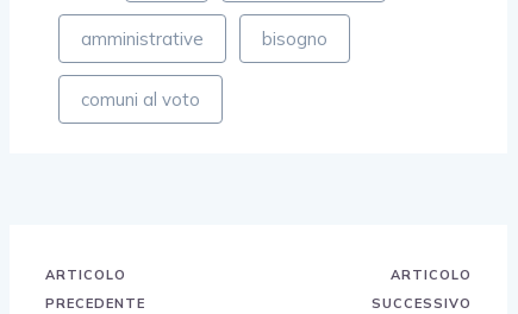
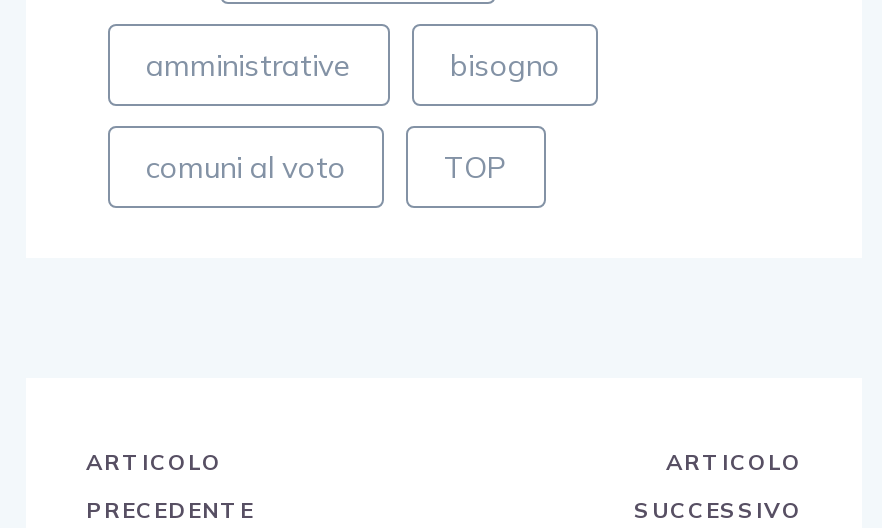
none -> [444,147,508,185] TOP

